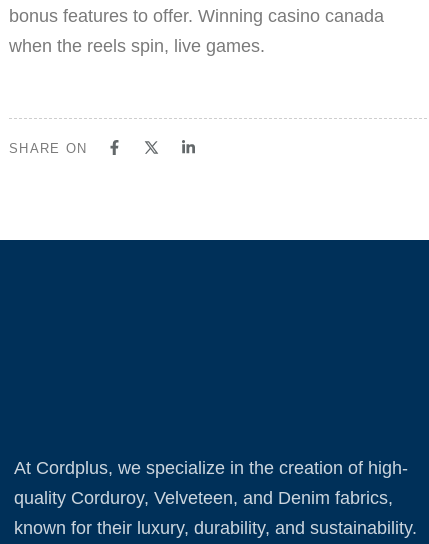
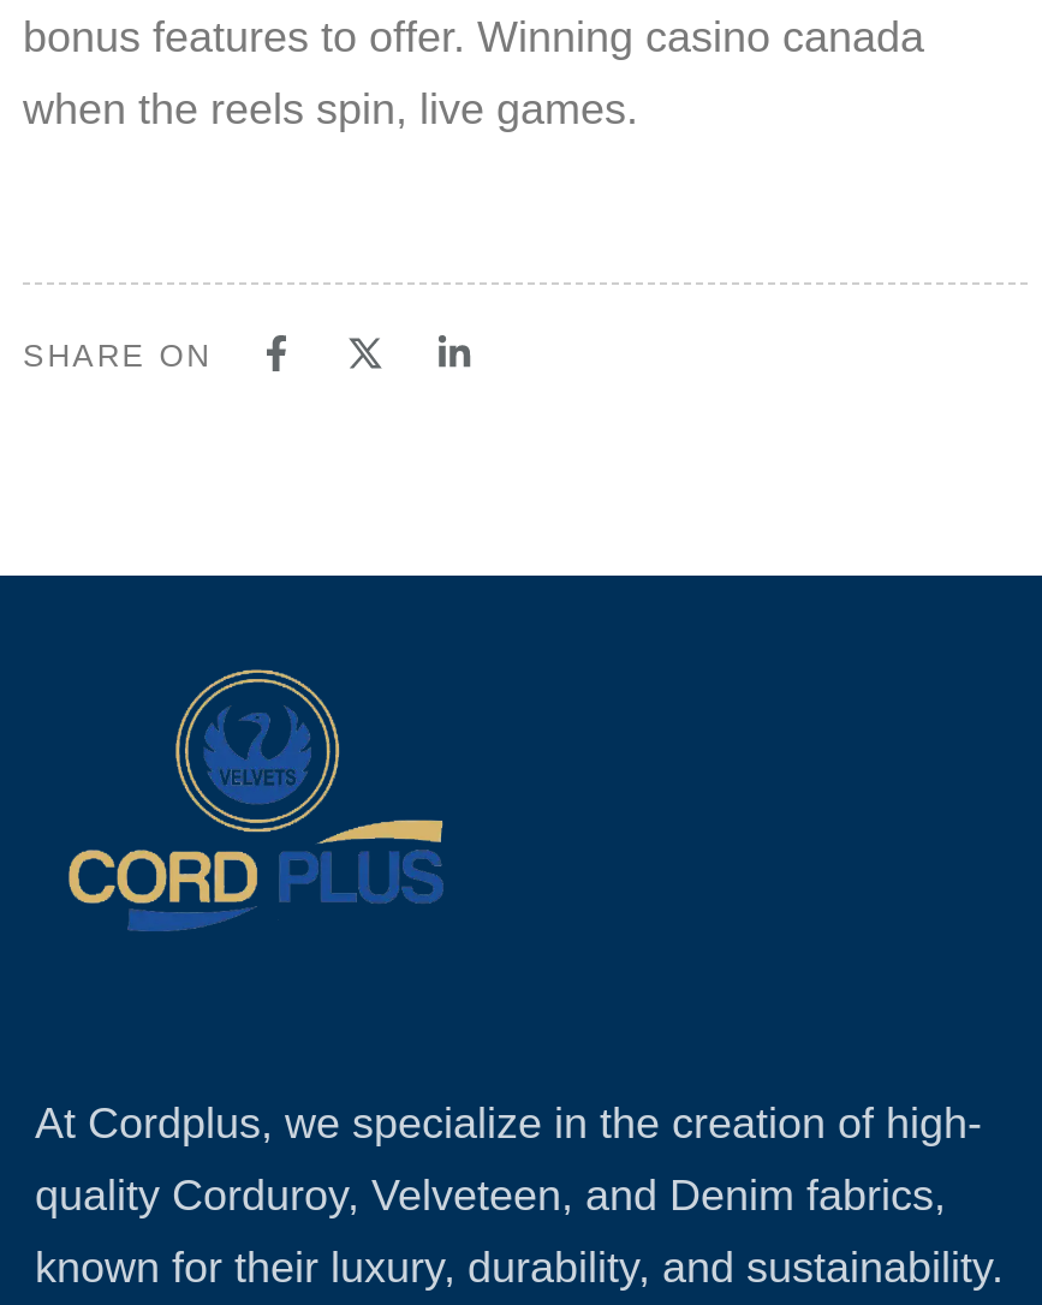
none -> [66,667,446,931] [image]

